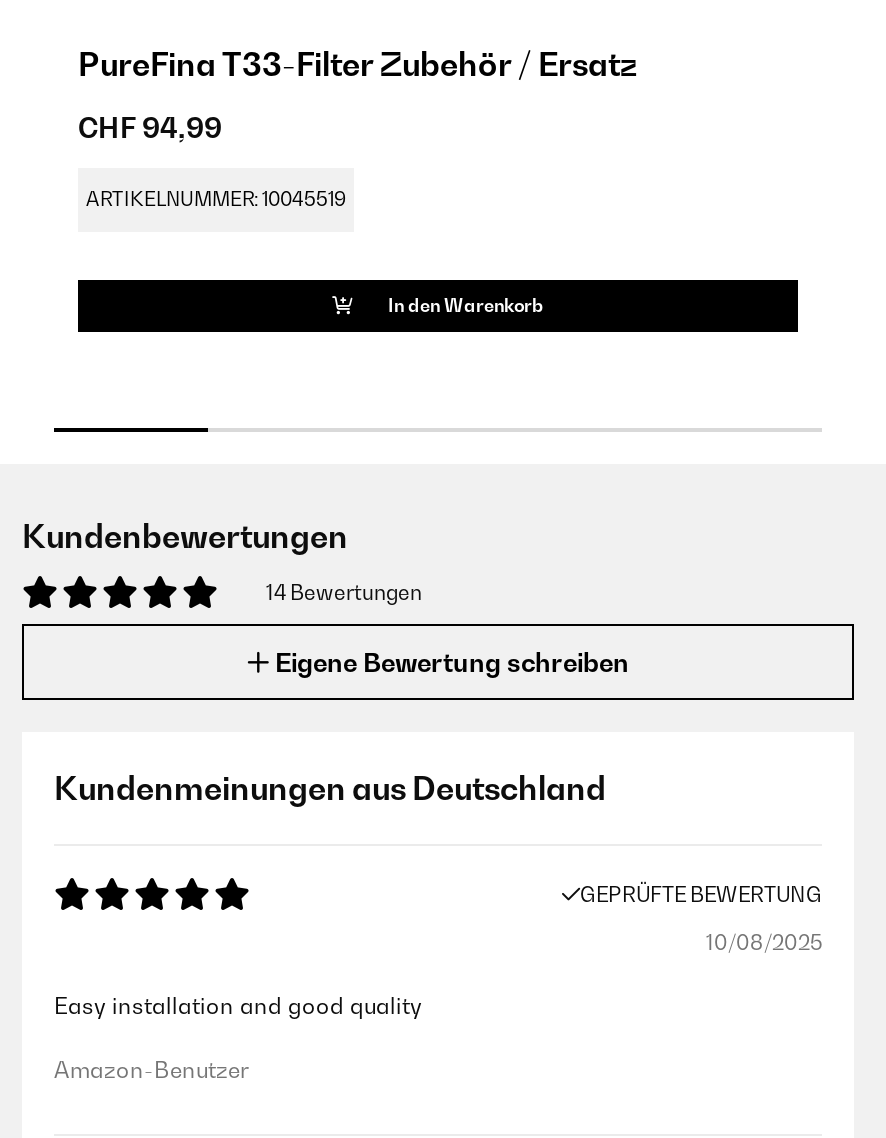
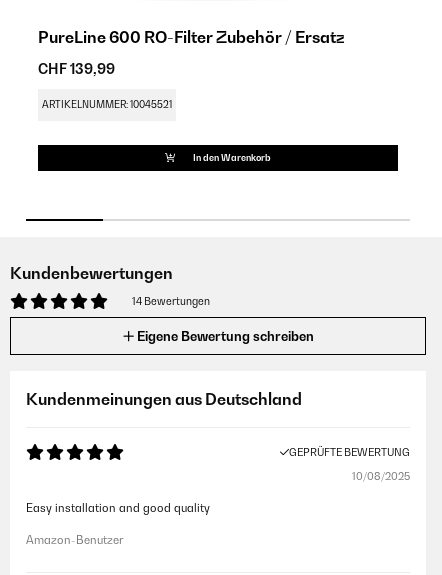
[78,45,638,85] PureFina T33-Filter Zubehör / Ersatz -> [38,27,345,47] PureLine 600 RO-Filter Zubehör / Ersatz
[78,113,222,145] CHF 94,99 -> [38,61,115,77] CHF 139,99
[86,189,346,211] ARTIKELNUMMER: 10045519 -> [42,99,172,110] ARTIKELNUMMER: 10045521

